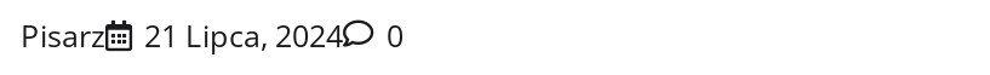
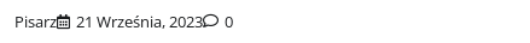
[21,14,404,57] Pisarz 21 Lipca, 2024 0 -> [14,11,233,32] Pisarz 21 Września, 2023 0

